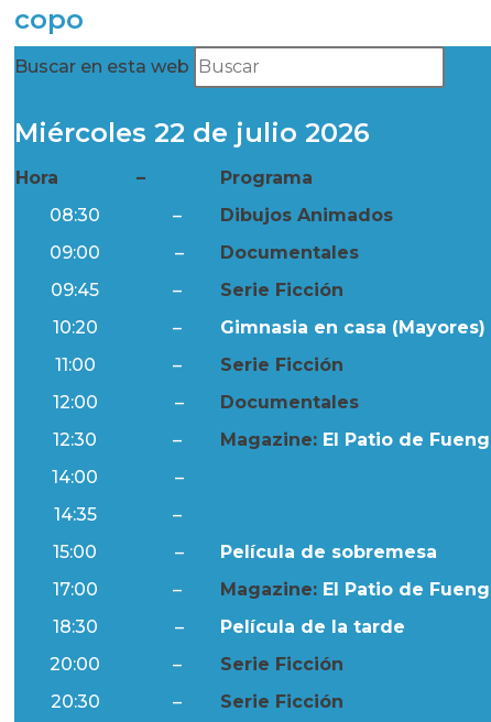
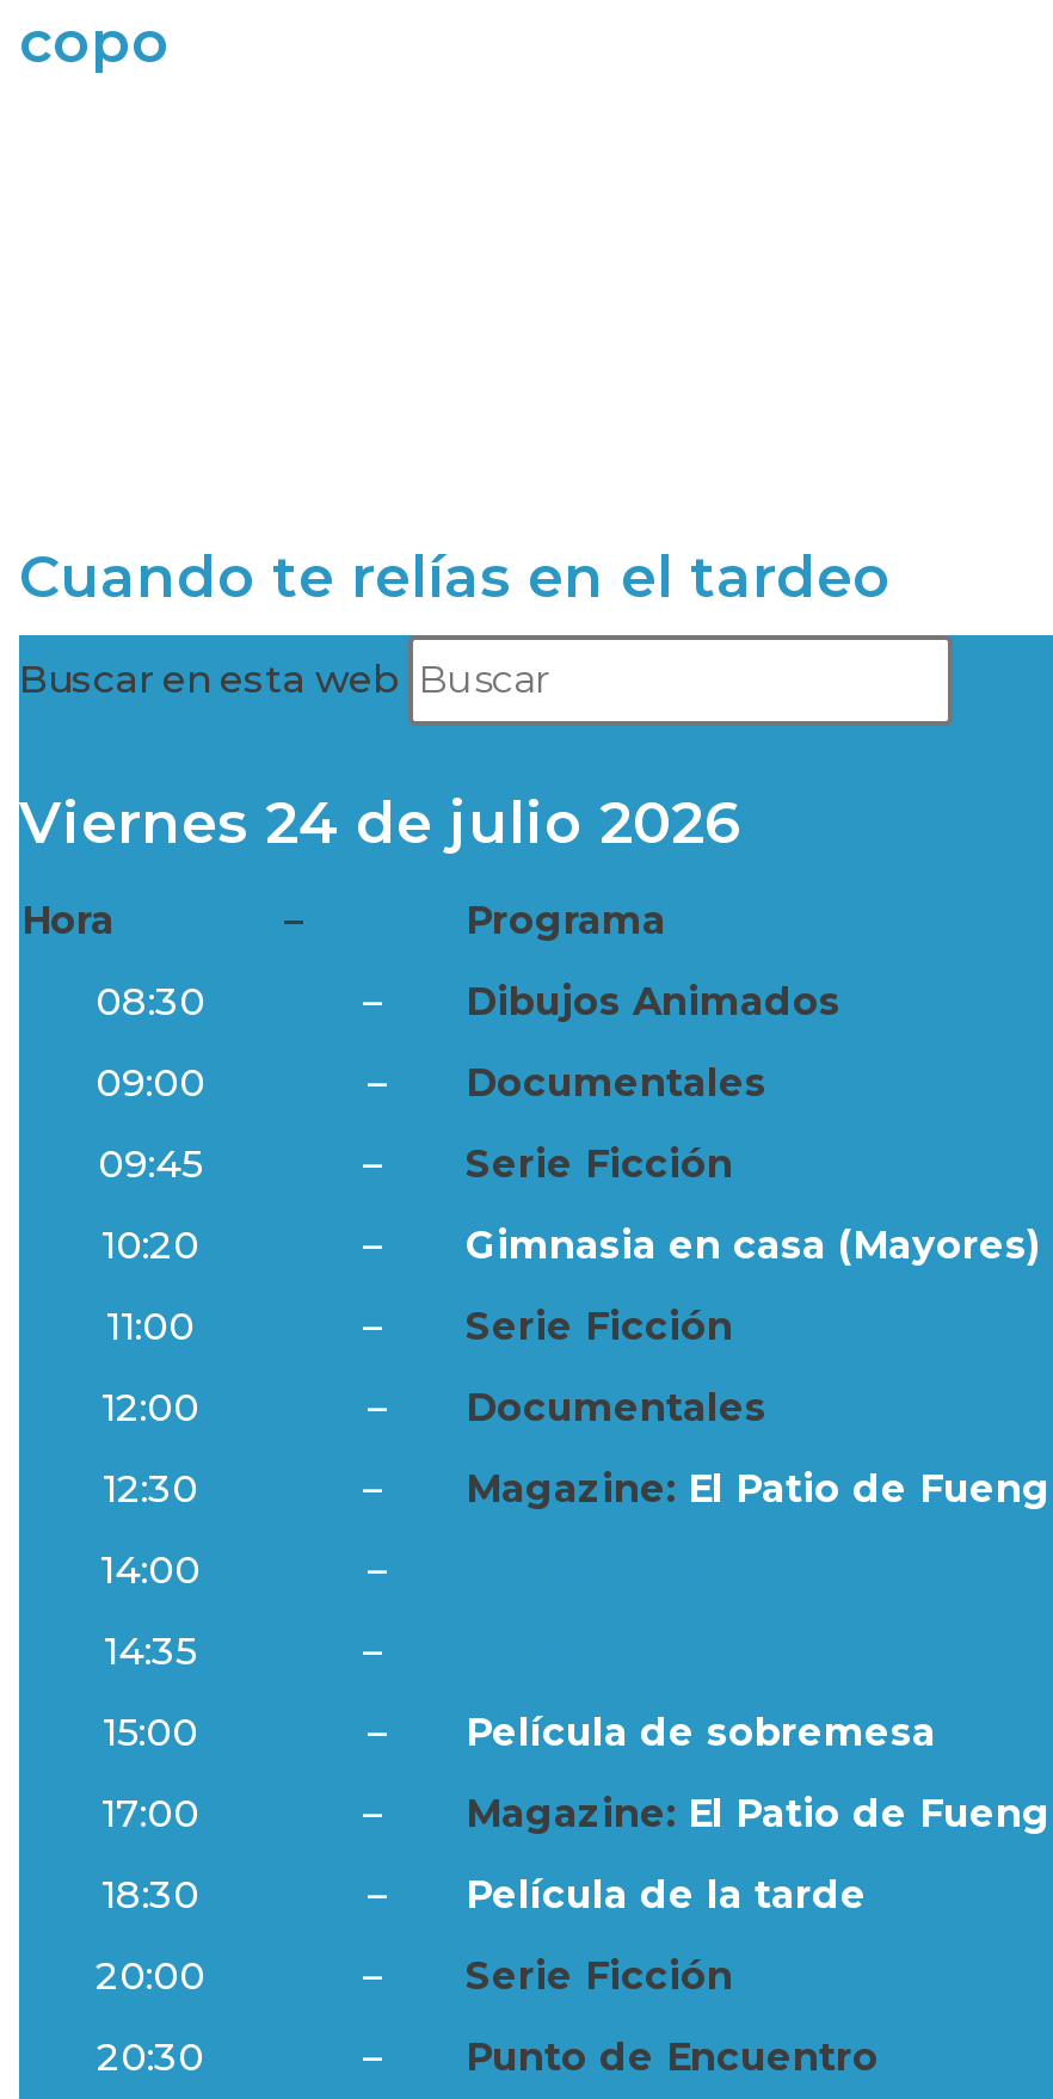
none -> [19,541,891,610] Cuando te relías en el tardeo
[14,116,370,148] Miércoles 22 de julio 2026 -> [19,787,740,856] Viernes 24 de julio 2026
[220,691,343,712] Serie Ficción -> [466,2034,879,2079] Punto de Encuentro

